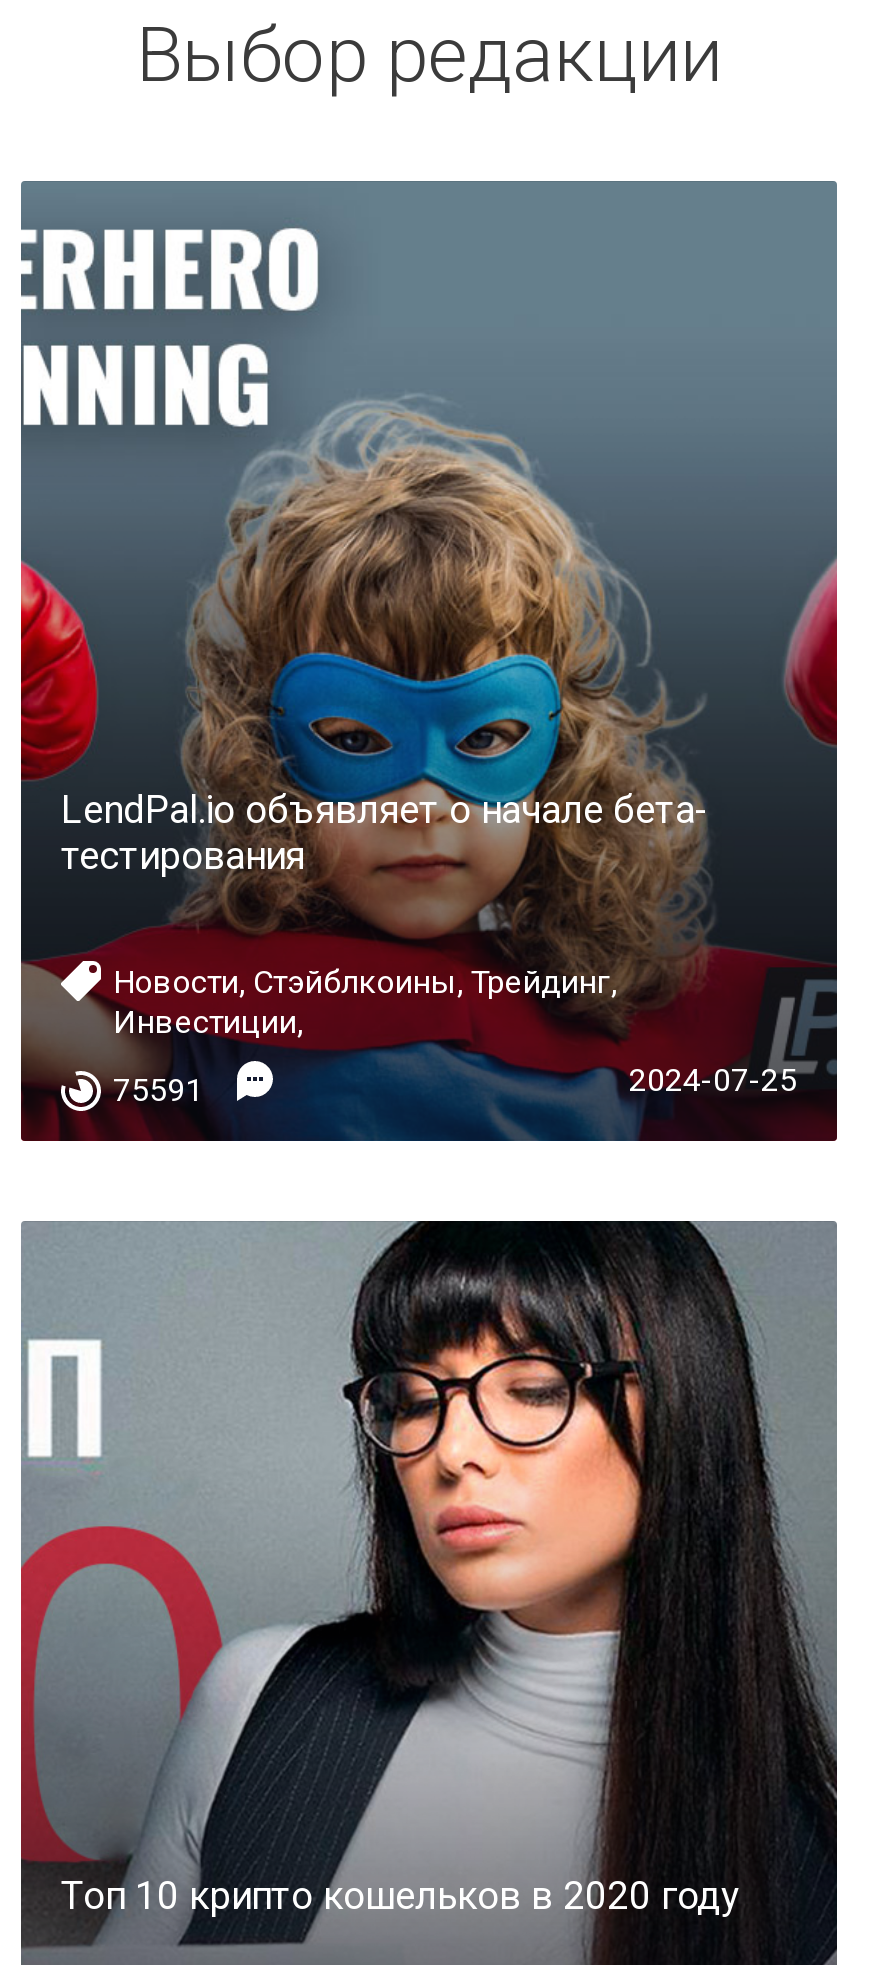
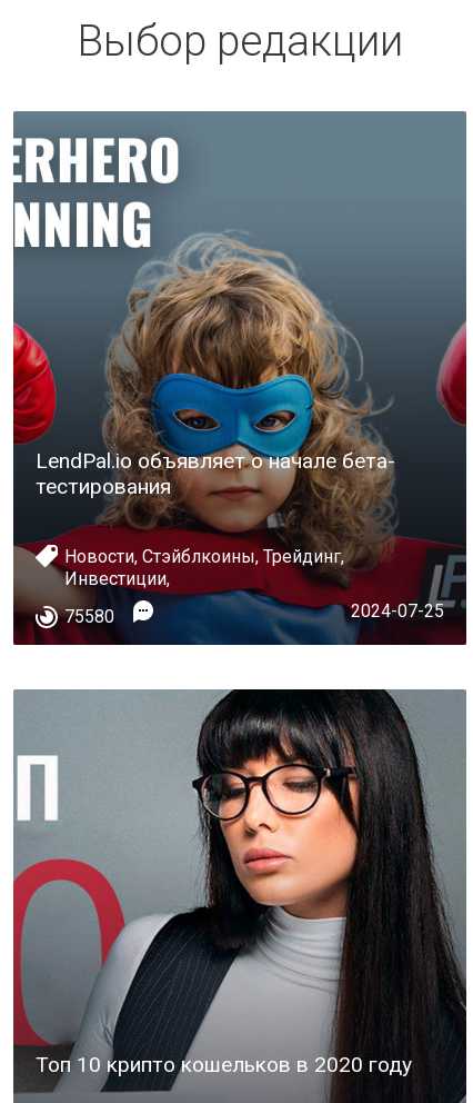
[113,1071,203,1109] 75591 -> [64,606,114,627] 75580

